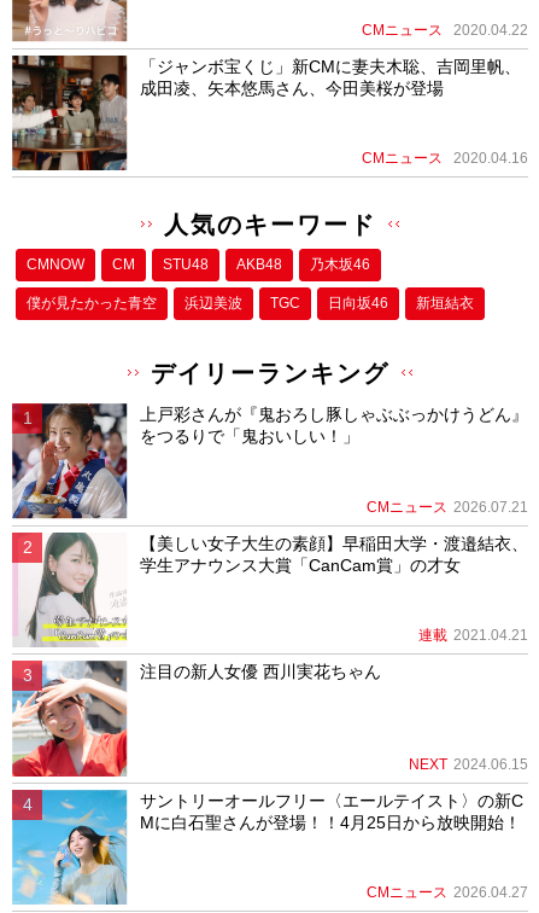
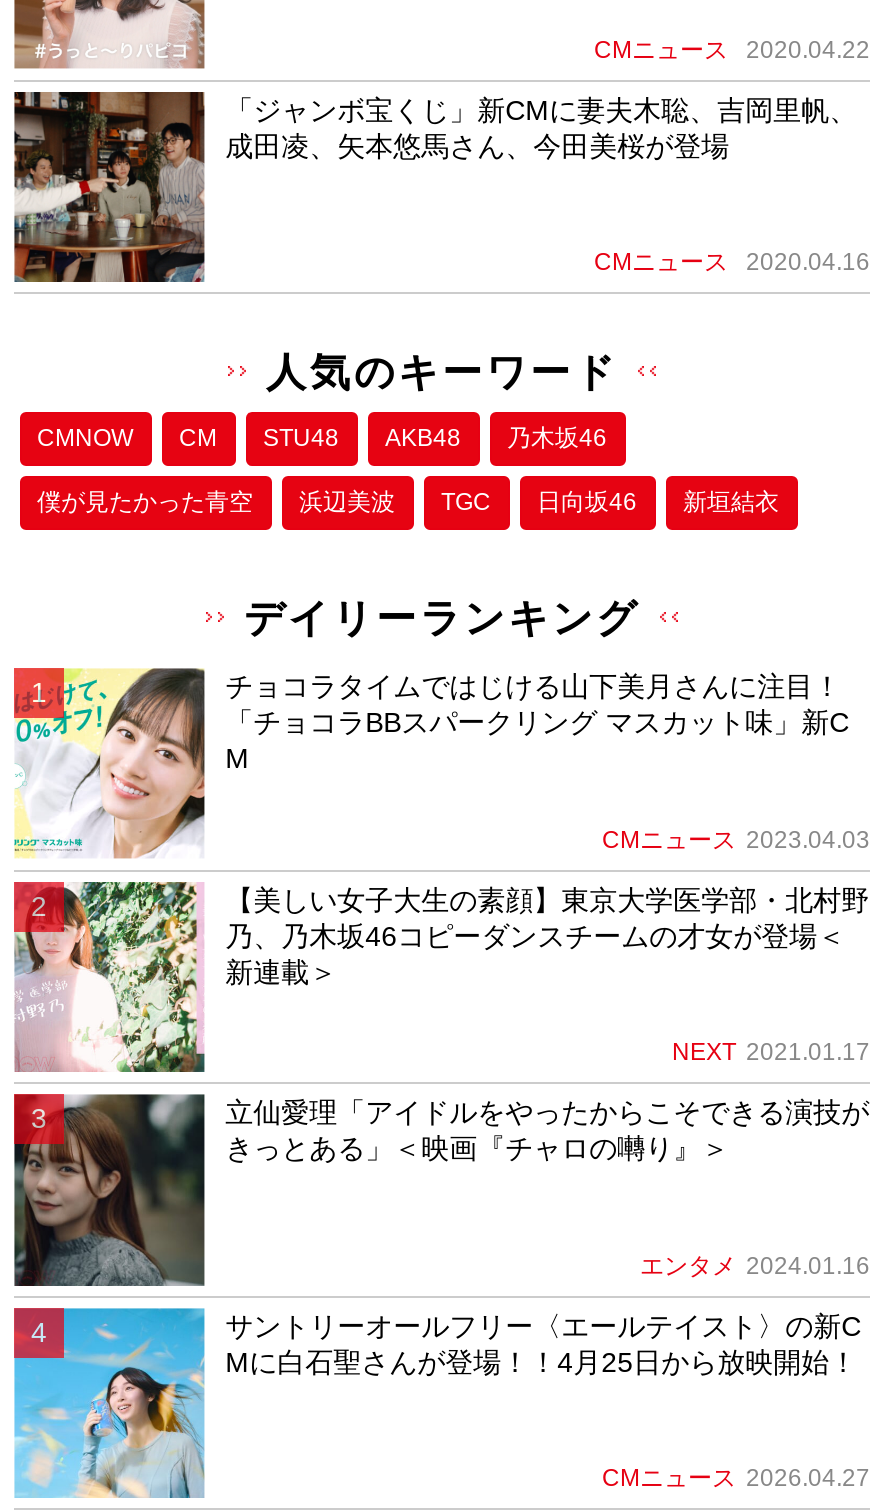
[11,402,528,519] [image] | 上戸彩さんが『鬼おろし豚しゃぶぶっかけうどん』 | をつるりで「鬼おいしい！」 -> [14,668,849,858] [image] | チョコラタイムではじける山下美月さんに注目！ | 「チョコラBBスパークリング マスカット味」新C | M
[367,498,528,515] CMニュース 2026.07.21 -> [602,825,870,853] CMニュース 2023.04.03
[13,533,528,647] [image] | 【美しい女子大生の素顔】早稲田大学・渡邉結衣、 | 学生アナウンス大賞「CanCam賞」の才女 -> [14,880,869,1074] [image] | 【美しい女子大生の素顔】東京大学医学部・北村野 | 乃、乃木坂46コピーダンスチームの才女が登場＜ | 新連載＞
[418,627,528,644] 連載 2021.04.21 -> [672,1039,870,1067] NEXT 2021.01.17
[11,661,381,778] [image] | 注目の新人女優 西川実花ちゃん -> [12,1094,869,1288] [image] | 立仙愛理「アイドルをやったからこそできる演技が | きっとある」＜映画『チャロの囀り』＞
[409,756,528,773] NEXT 2024.06.15 -> [640,1252,870,1280] エンタメ 2024.01.16

